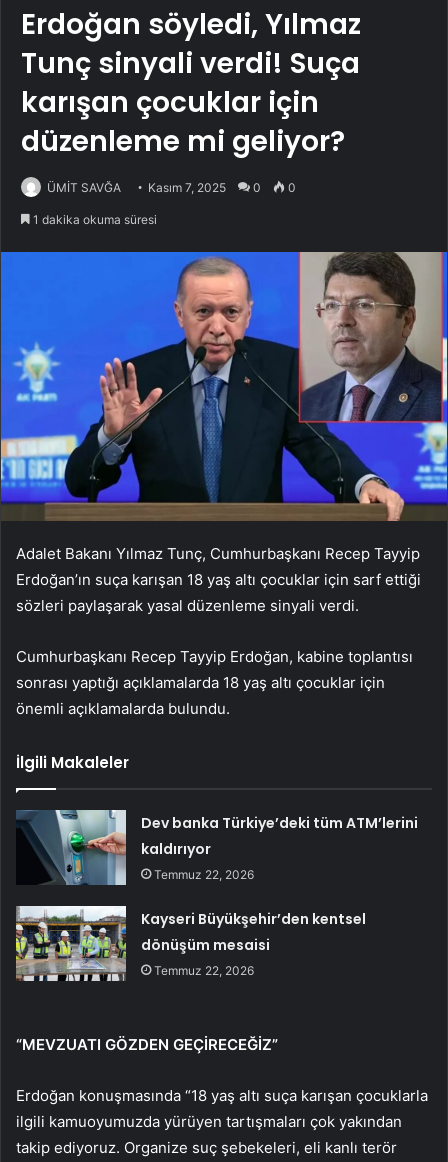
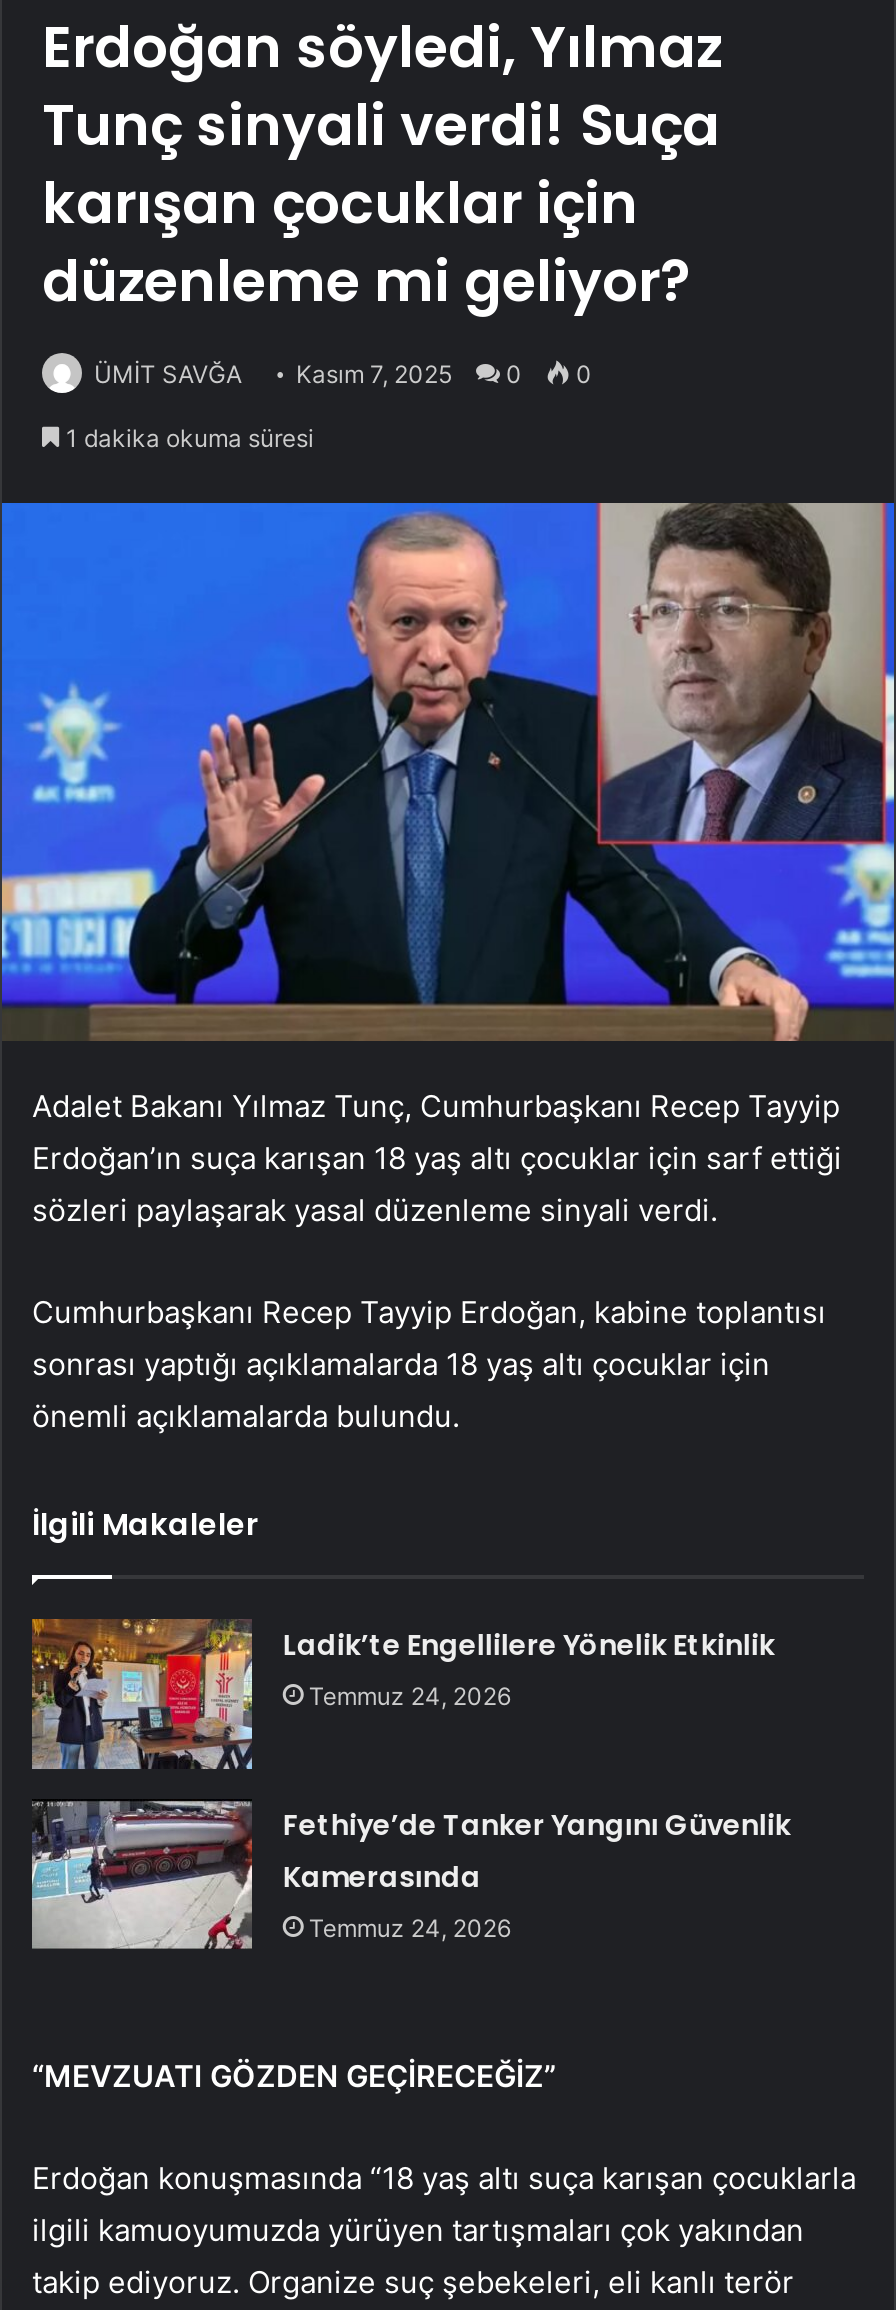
[16,809,418,885] [image] | Dev banka Türkiye’deki tüm ATM’lerini | kaldırıyor | Temmuz 22, 2026 -> [30,1617,775,1771] [image] | Ladik’te Engellilere Yönelik Etkinlik | Temmuz 24, 2026
[15,905,366,982] [image] | Kayseri Büyükşehir’den kentsel | dönüşüm mesaisi | Temmuz 22, 2026 -> [30,1799,791,1949] [image] | Fethiye’de Tanker Yangını Güvenlik | Kamerasında | Temmuz 24, 2026

